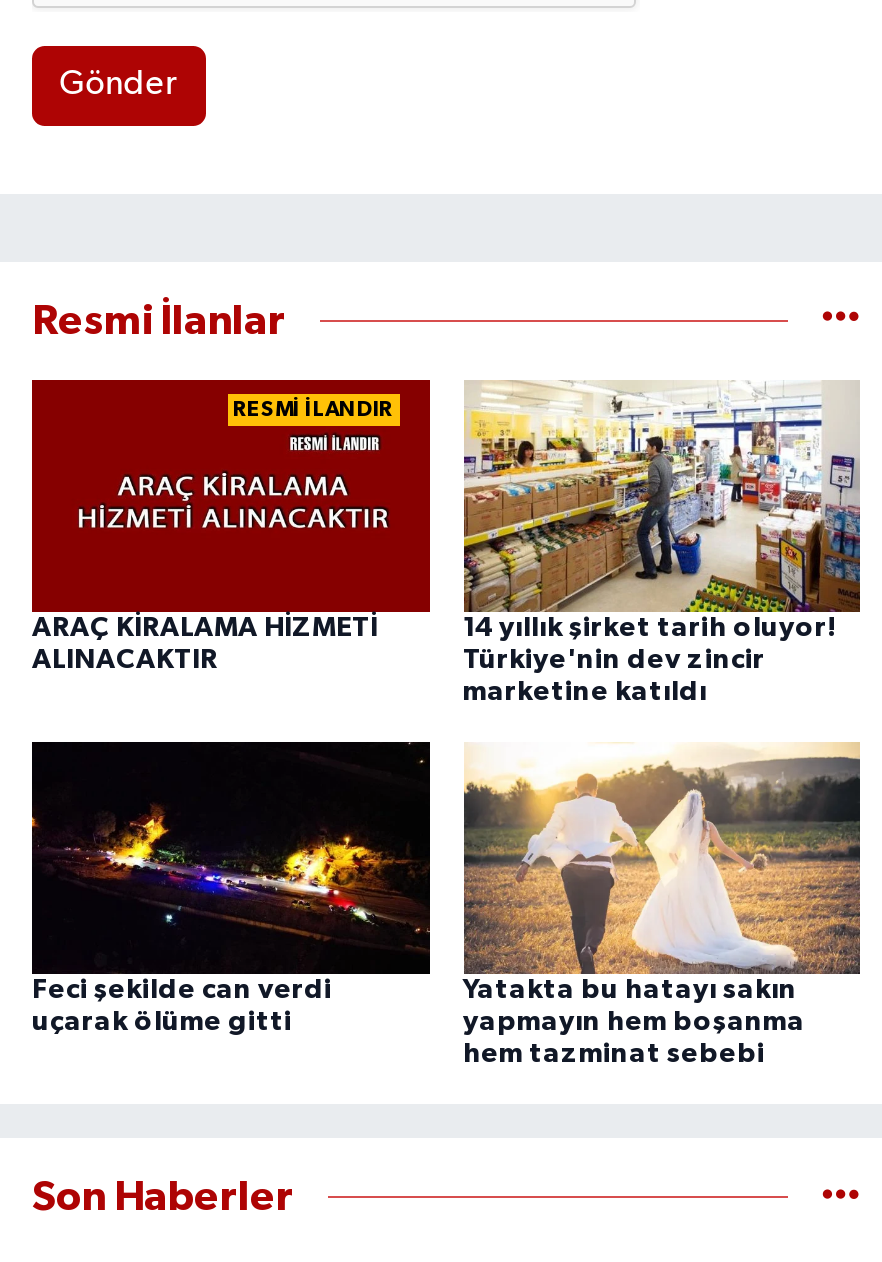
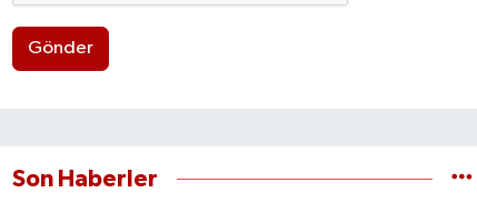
[30,299,432,614] [image] | Resmi İlanlar | RESMİ İLANDIR -> none
[462,380,862,706] [image] | 14 yıllık şirket tarih oluyor! | Türkiye'nin dev zincir | marketine katıldı -> none
[32,614,378,674] ARAÇ KİRALAMA HİZMETİ | ALINACAKTIR -> none
[30,740,432,1036] [image] | Feci şekilde can verdi | uçarak ölüme gitti -> none
[462,740,862,1068] [image] | Yatakta bu hatayı sakın | yapmayın hem boşanma | hem tazminat sebebi -> none

